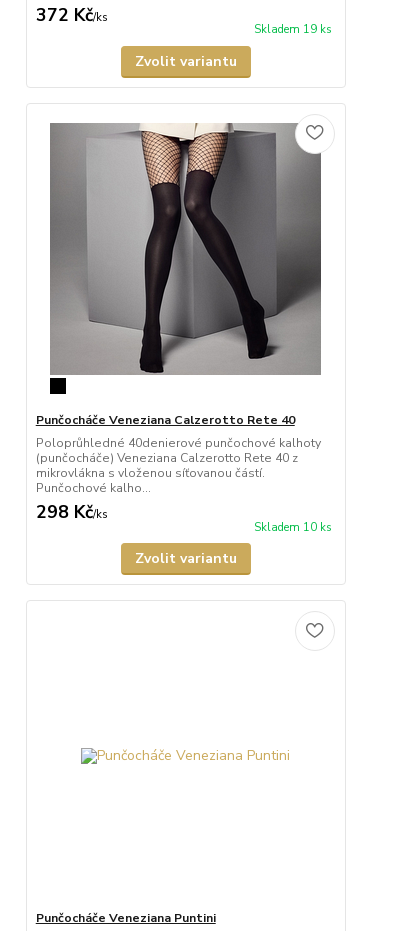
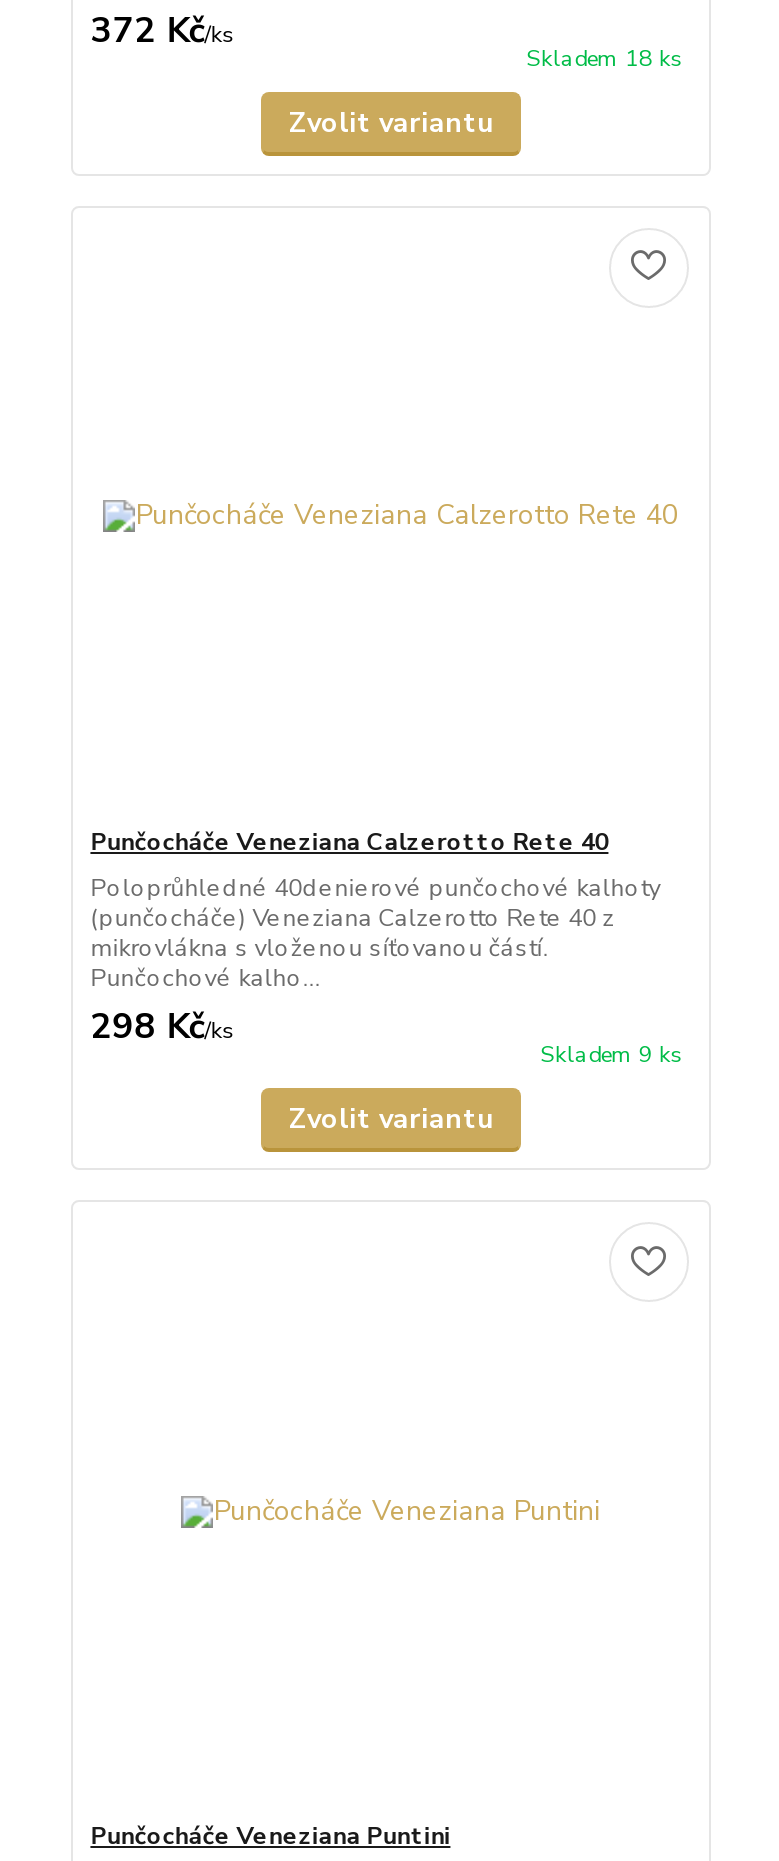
[254,22,332,37] Skladem 19 ks -> [527,44,683,74] Skladem 18 ks
[42,122,329,395] [image] -> none
[254,520,332,535] Skladem 10 ks -> [541,1039,683,1069] Skladem 9 ks

